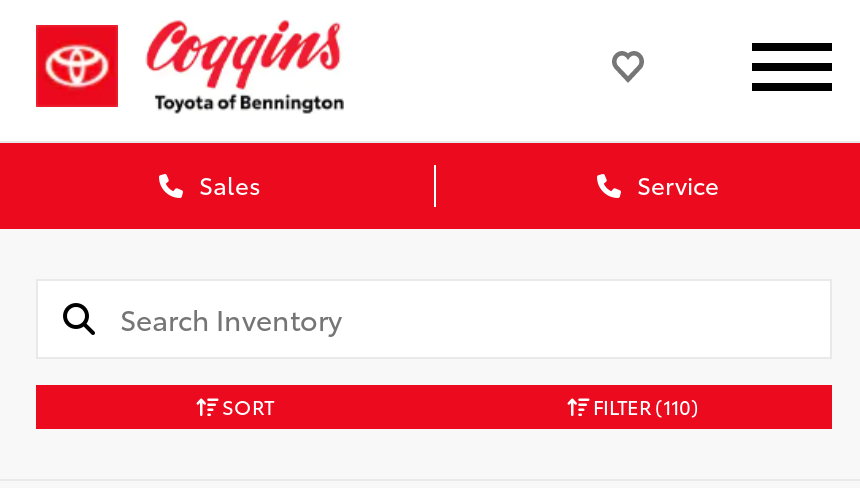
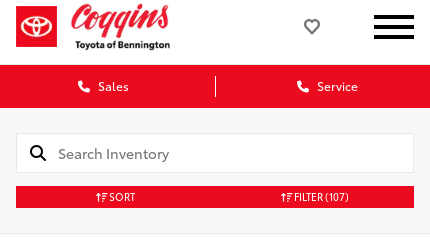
[589,391,699,421] FILTER (110) -> [291,189,348,204] FILTER (107)

